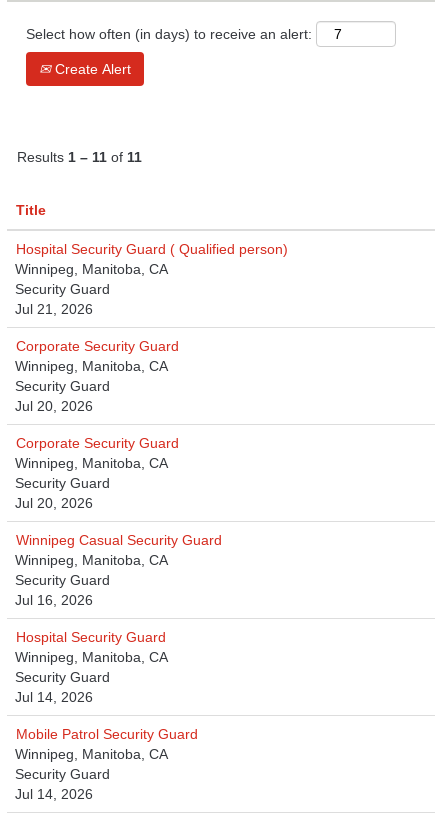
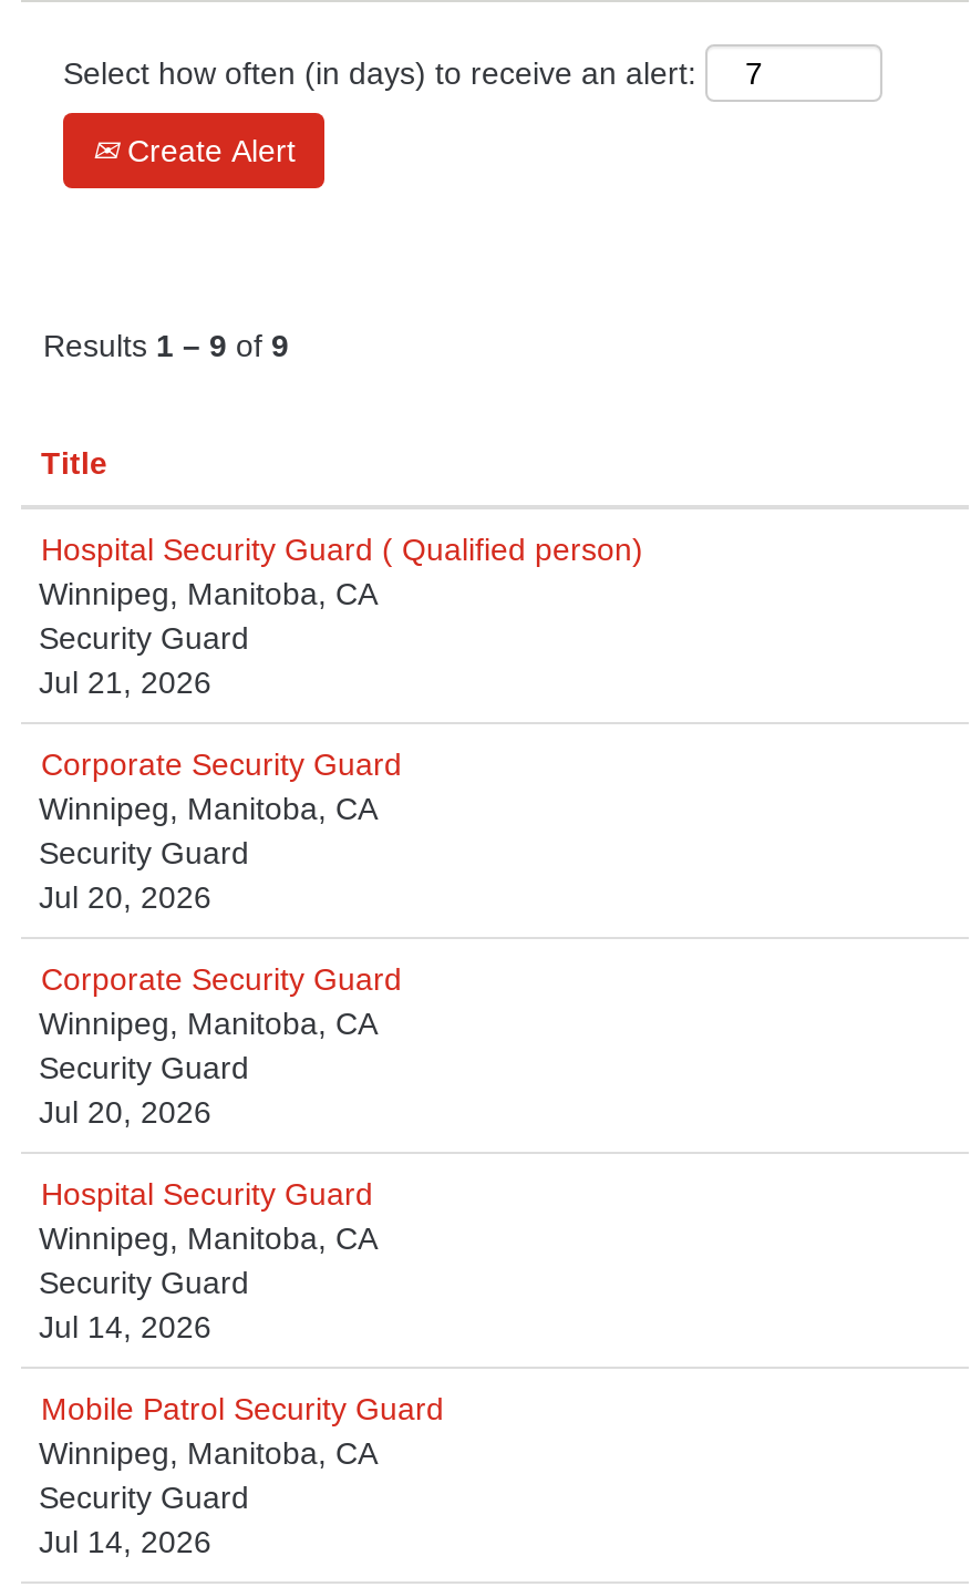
[17,149,142,165] Results 1 – 11 of 11 -> [43,328,289,363] Results 1 – 9 of 9
[15,532,222,608] Winnipeg Casual Security Guard | Winnipeg, Manitoba, CA | Security Guard | Jul 16, 2026 -> none

